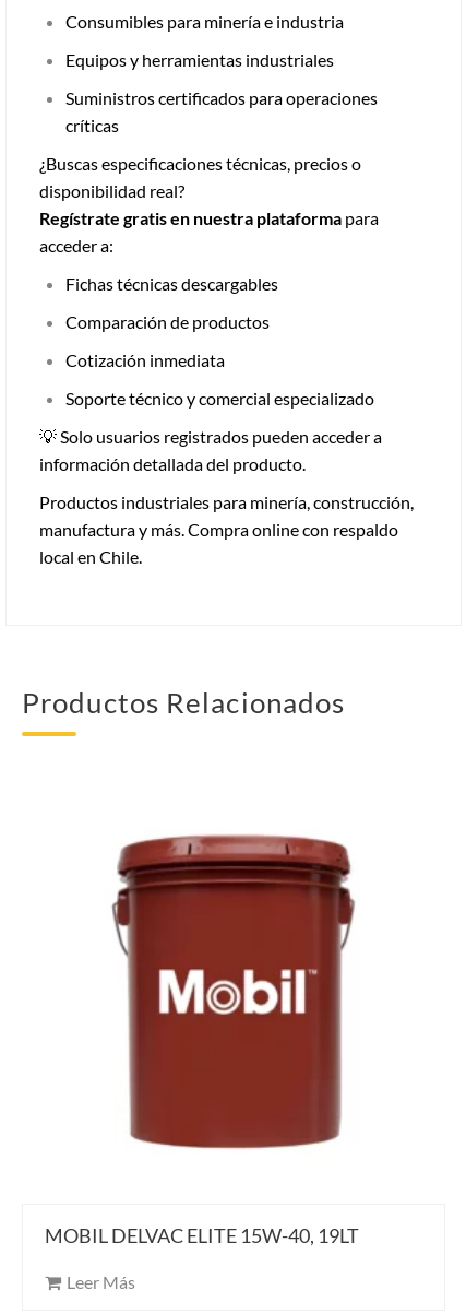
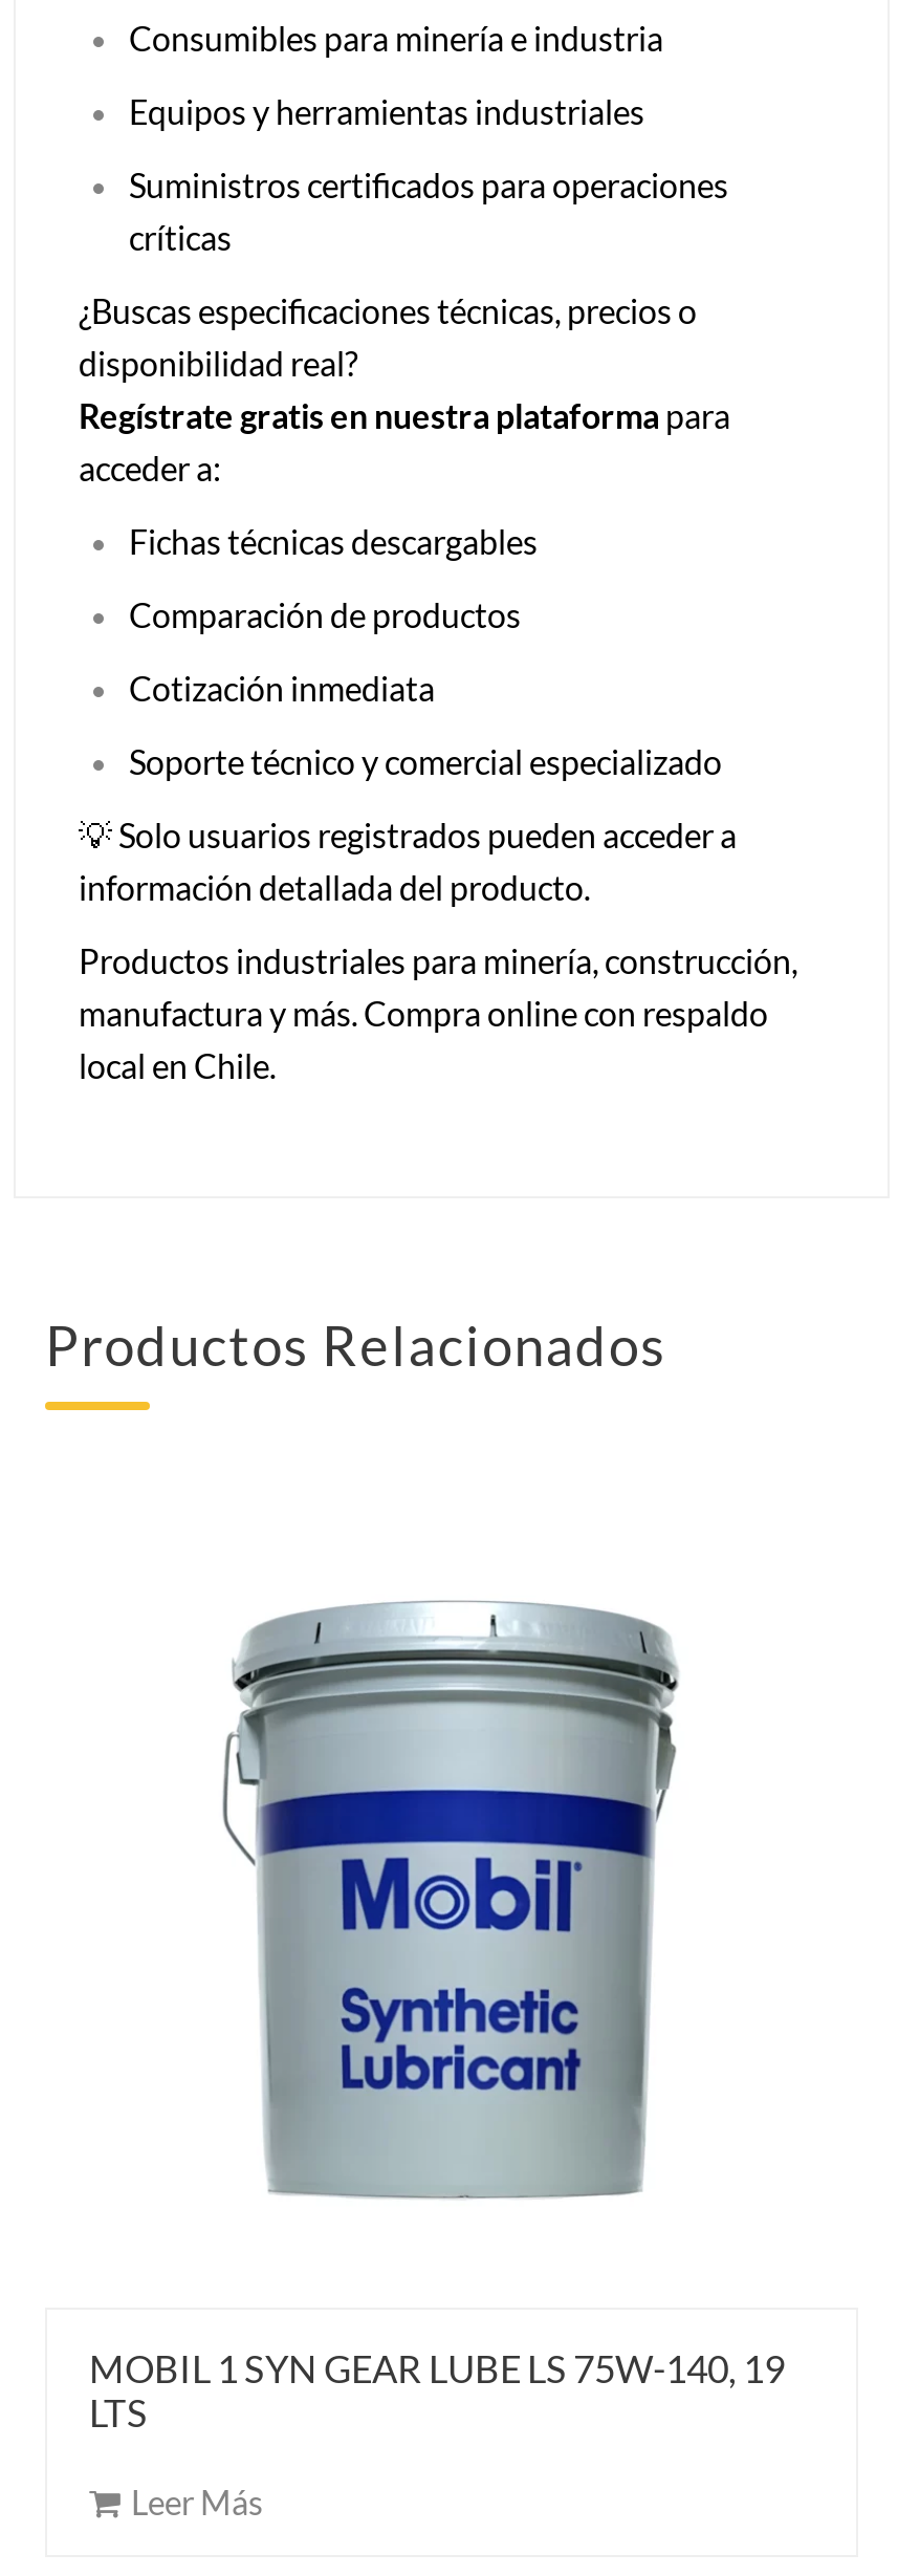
[111,834,356,1149] [image] -> [221,1601,680,2201] [image]
[45,1223,359,1247] MOBIL DELVAC ELITE 15W-40, 19LT -> [89,2345,785,2435] MOBIL 1 SYN GEAR LUBE LS 75W-140, 19 | LTS

